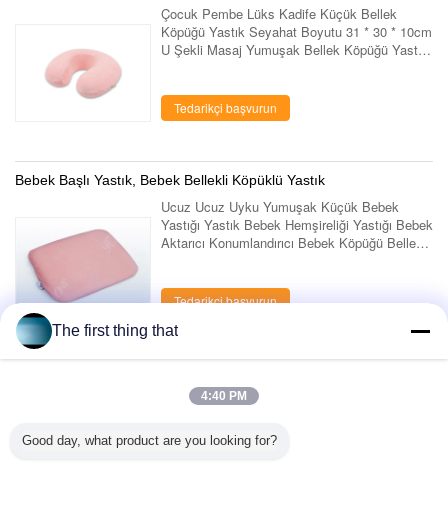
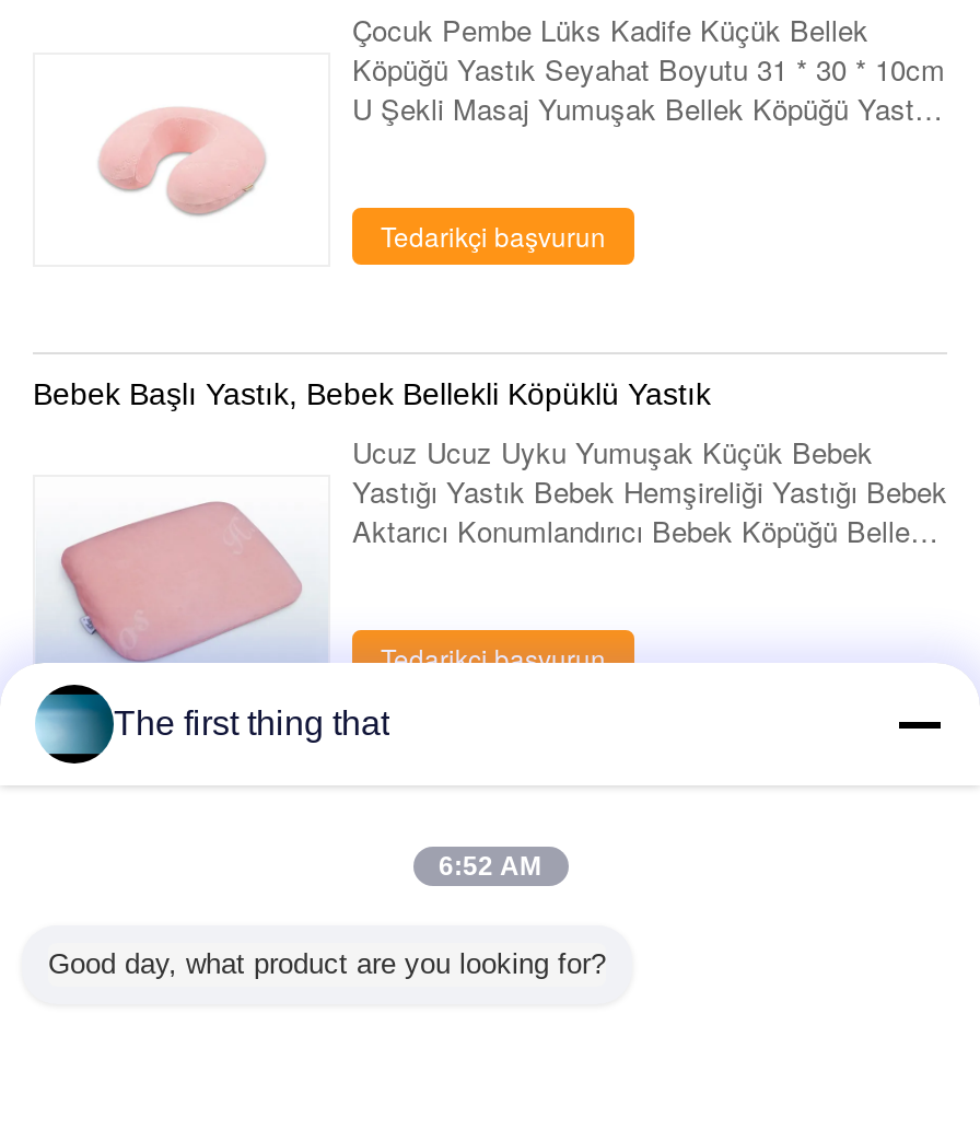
[201,389,247,403] 4:40 PM -> [439,851,541,882] 6:52 AM

